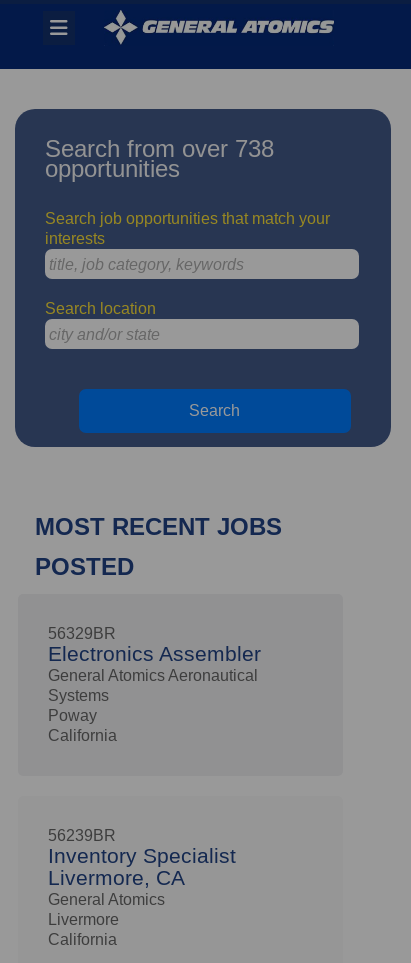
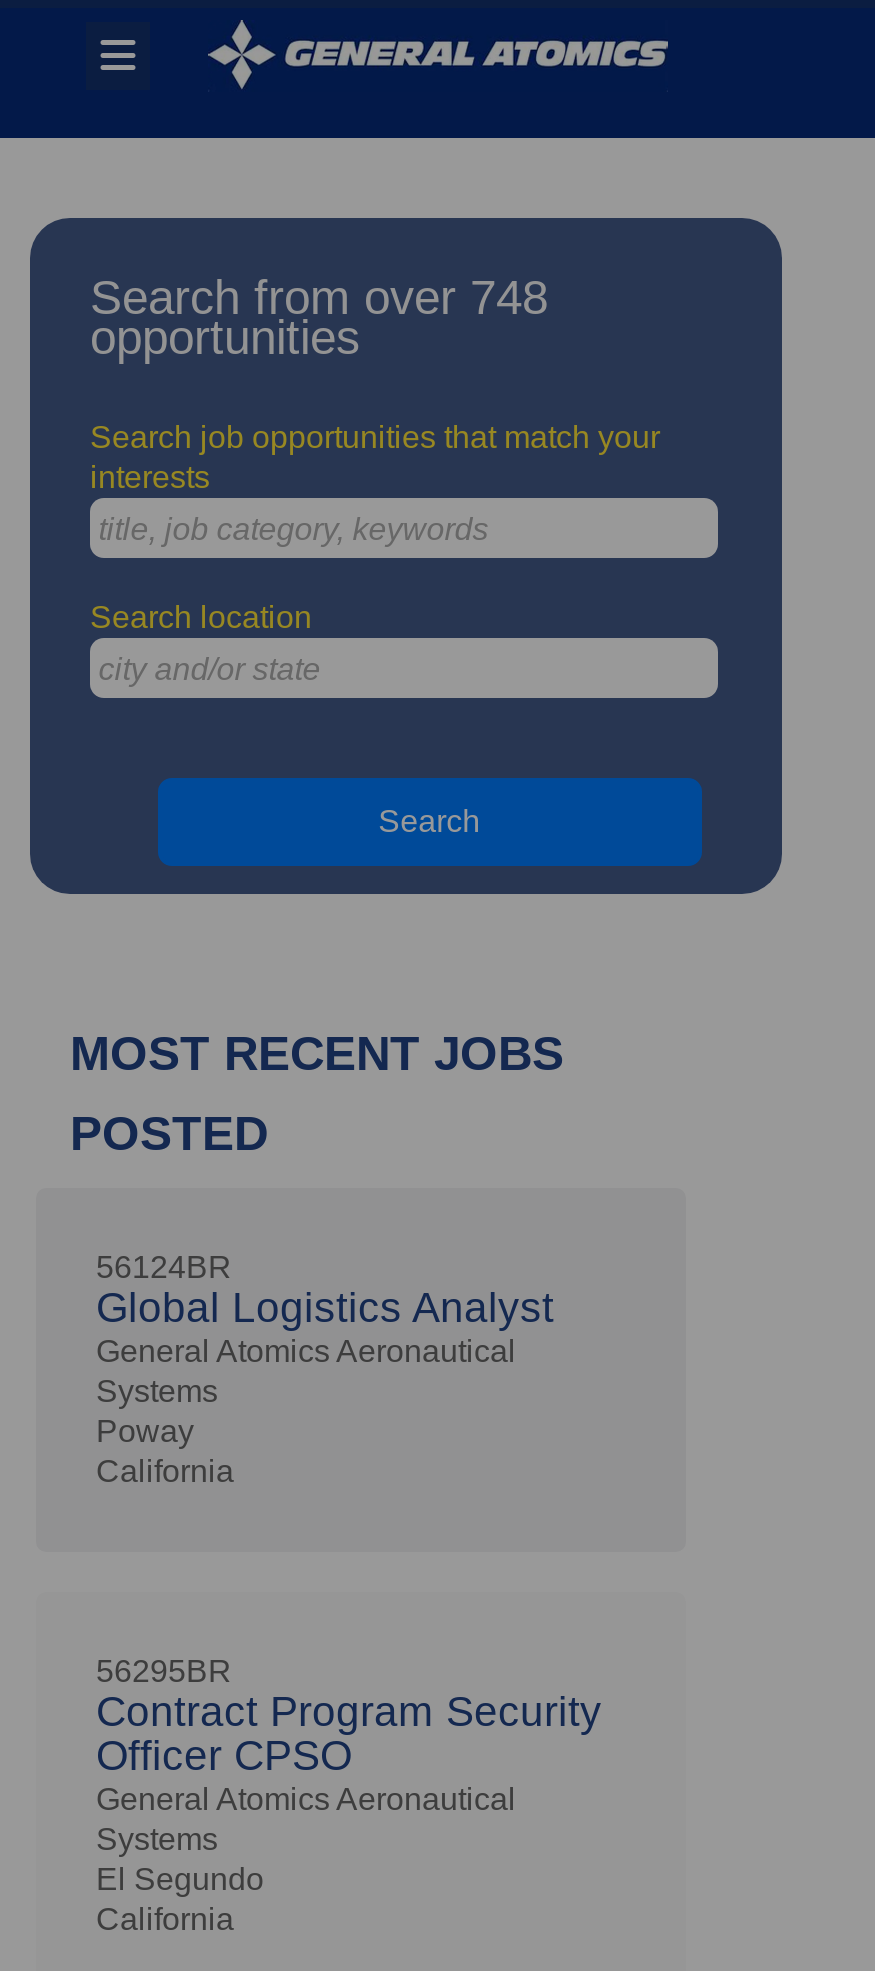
[45,135,274,162] Search from over 738 -> [90,270,548,324] Search from over 748
[48,625,261,665] 56329BR | Electronics Assembler -> [96,1250,554,1330] 56124BR | Global Logistics Analyst
[48,827,236,928] 56239BR | Inventory Specialist | Livermore, CA | General Atomics | Livermore -> [96,1654,602,1896] 56295BR | Contract Program Security | Officer CPSO | General Atomics Aeronautical | Systems | El Segundo

